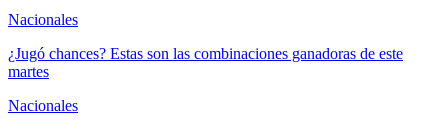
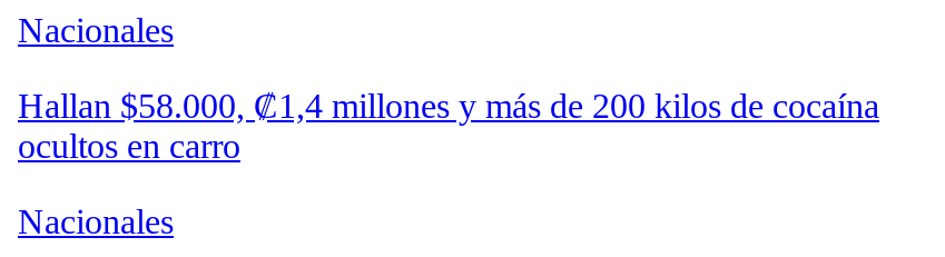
[8,45,403,80] ¿Jugó chances? Estas son las combinaciones ganadoras de este | martes -> [18,87,879,165] Hallan $58.000, ₡1,4 millones y más de 200 kilos de cocaína | ocultos en carro

